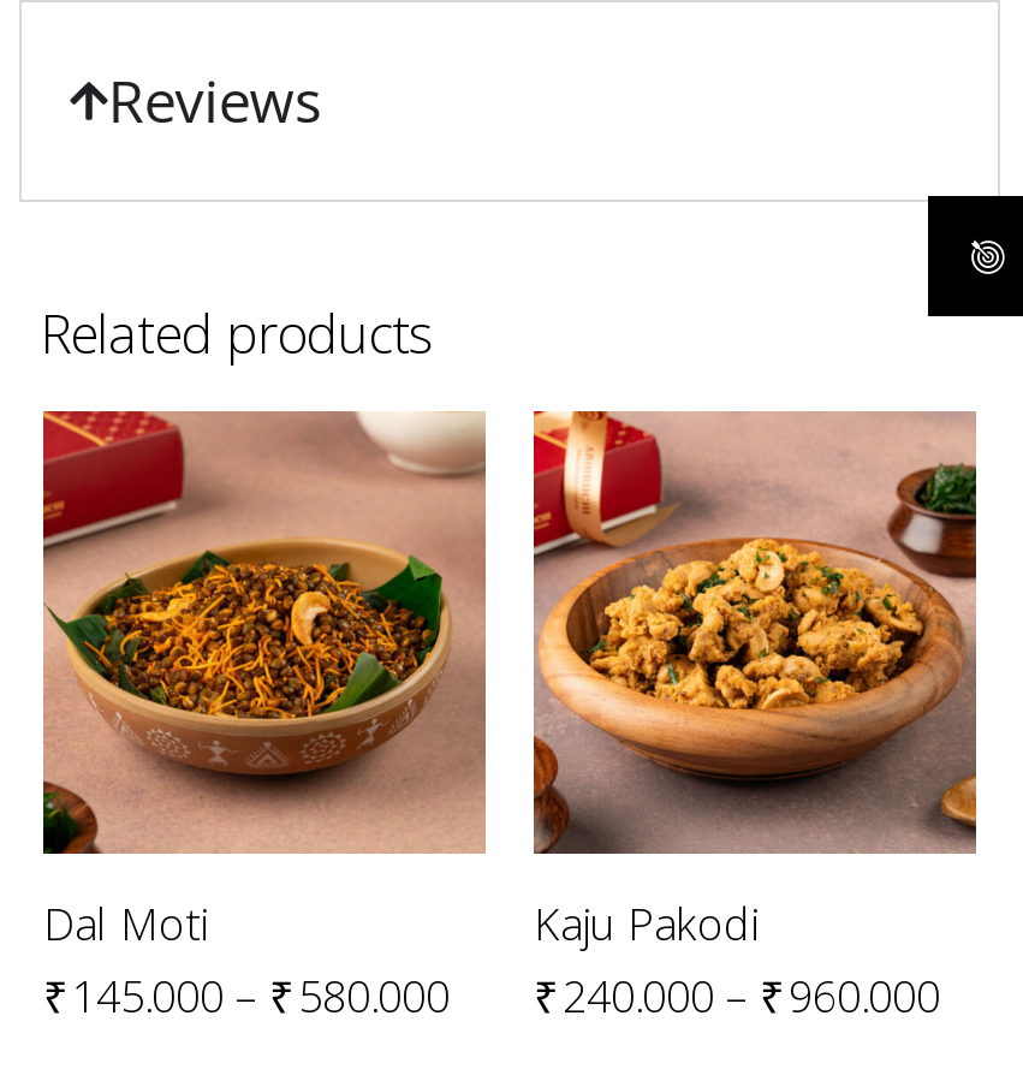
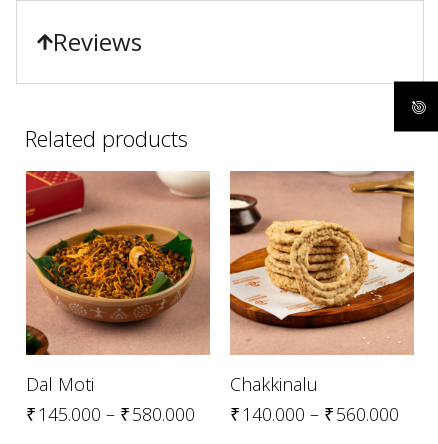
[531,411,979,1024] [image] | Kaju Pakodi | ₹240.000 – ₹960.000 -> [229,171,415,426] [image] | Chakkinalu | ₹140.000 – ₹560.000

